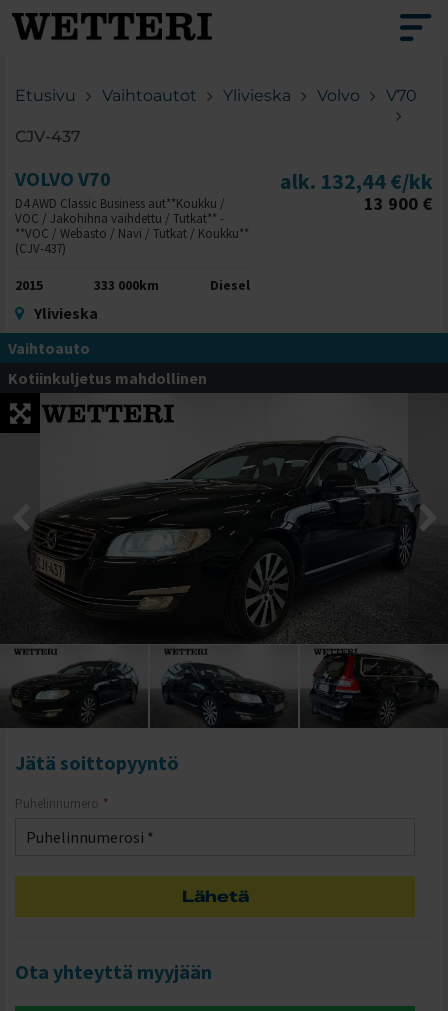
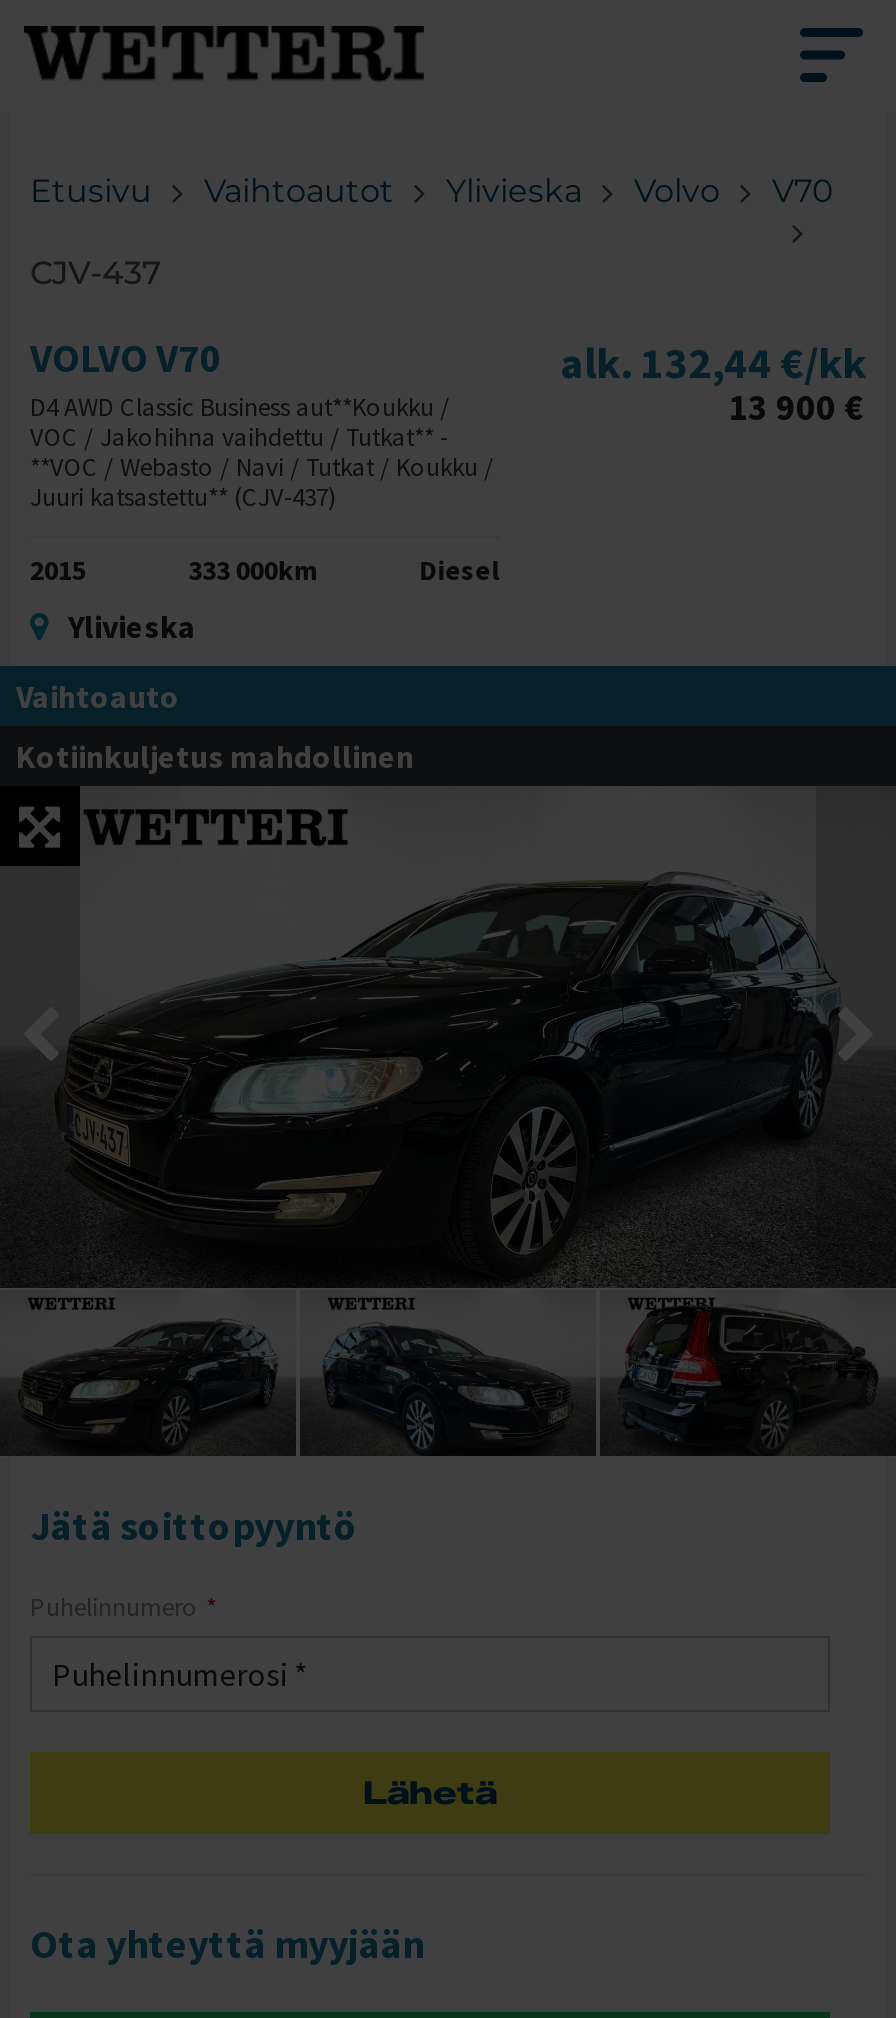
[15,225,249,257] **VOC / Webasto / Navi / Tutkat / Koukku** | (CJV-437) -> [30,450,494,514] **VOC / Webasto / Navi / Tutkat / Koukku / | Juuri katsastettu** (CJV-437)

